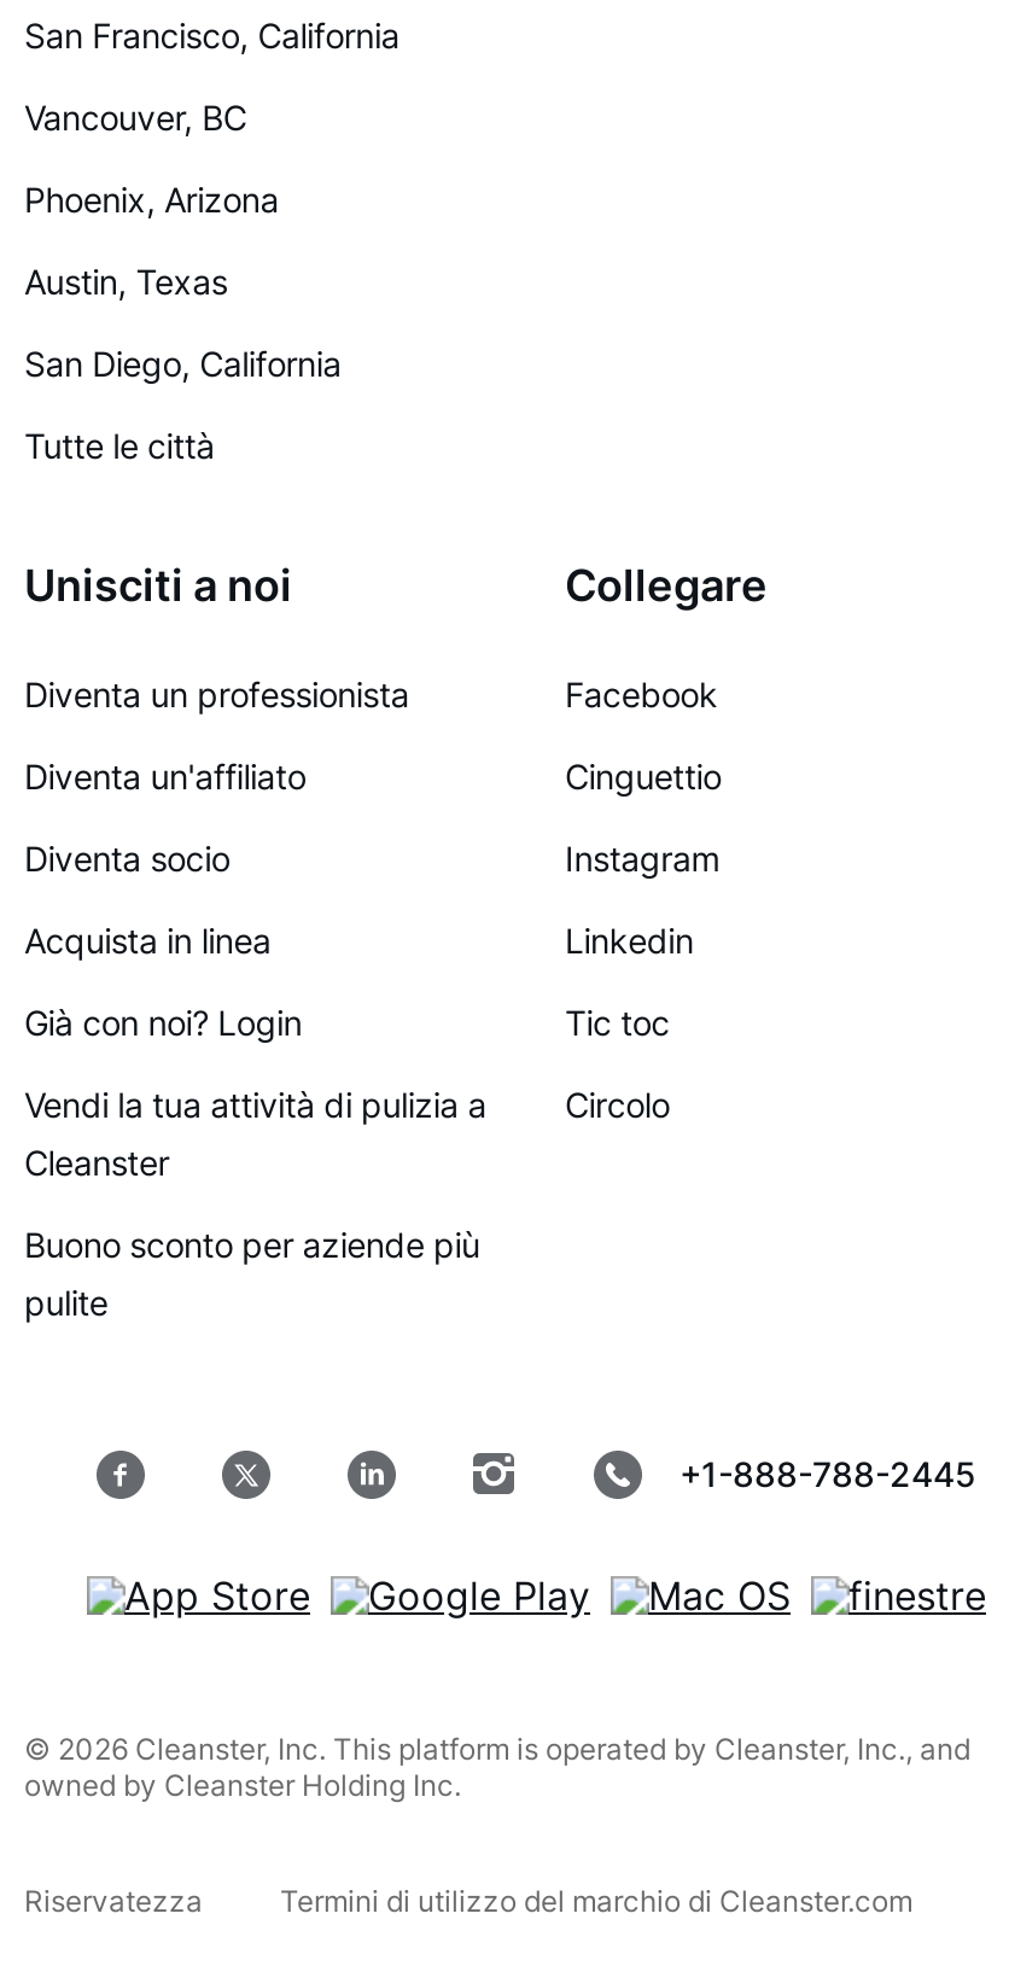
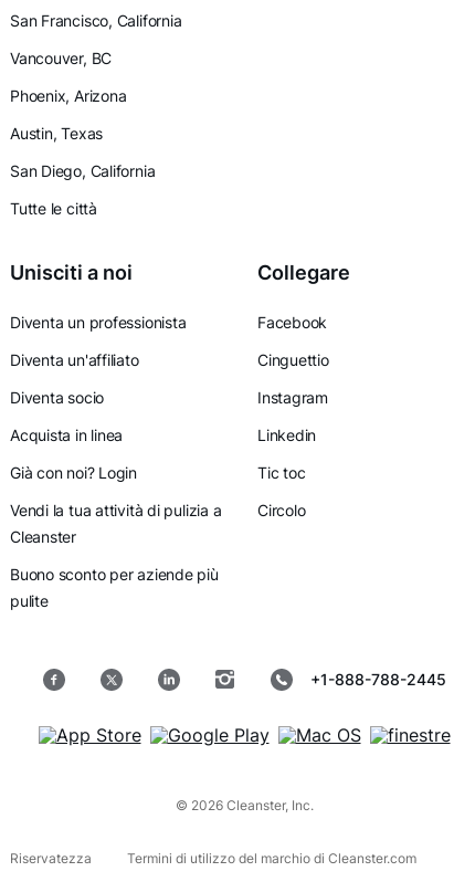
[24,1732,970,1804] © 2026 Cleanster, Inc. This platform is operated by Cleanster, Inc., and | owned by Cleanster Holding Inc. -> [175,797,313,814] © 2026 Cleanster, Inc.

